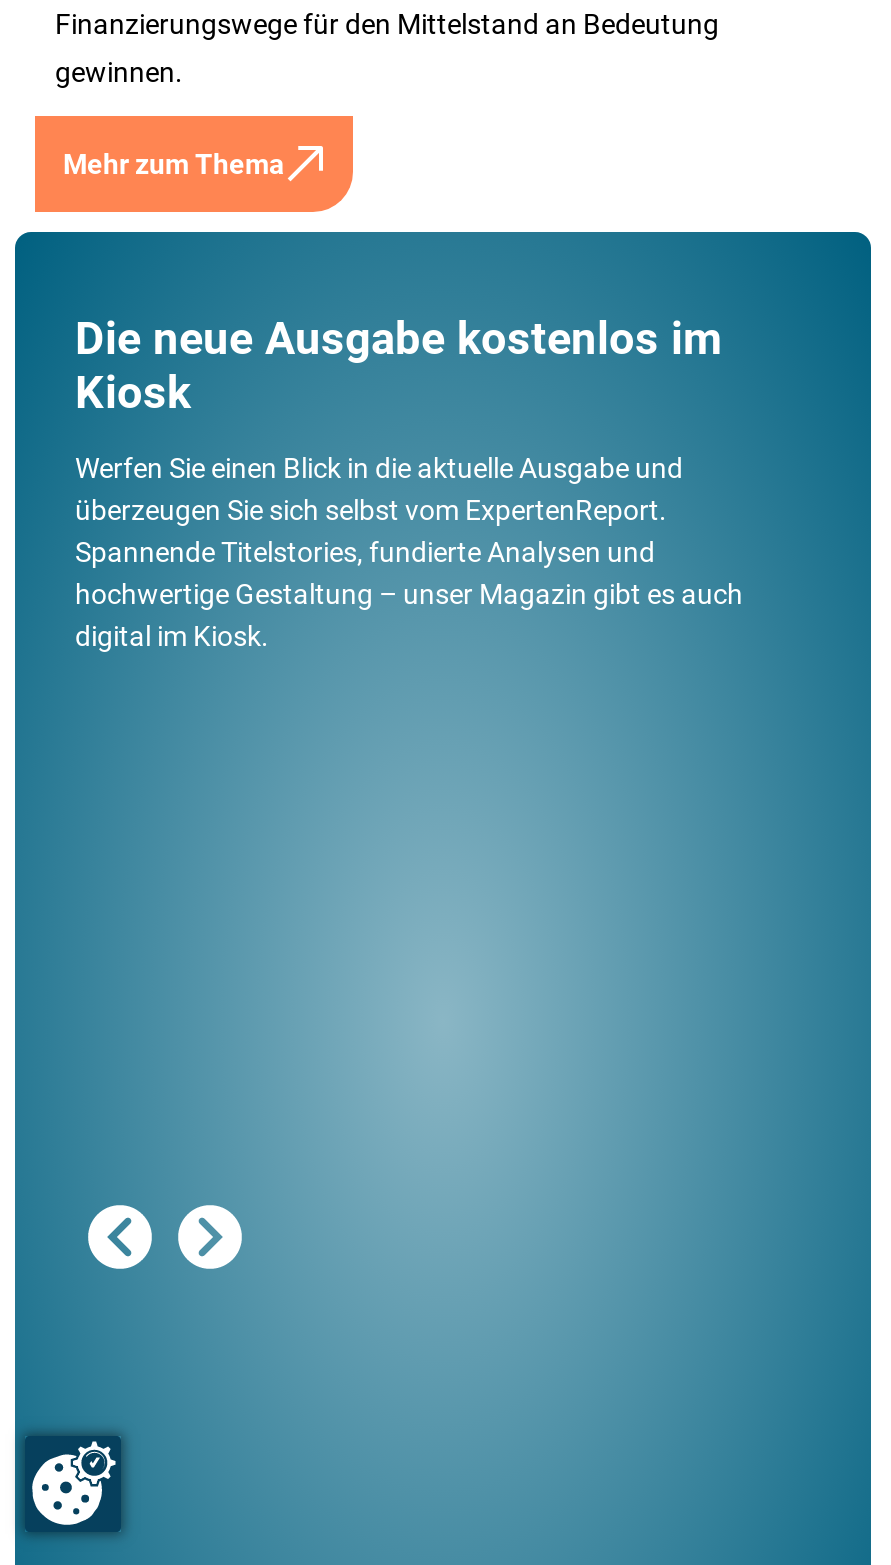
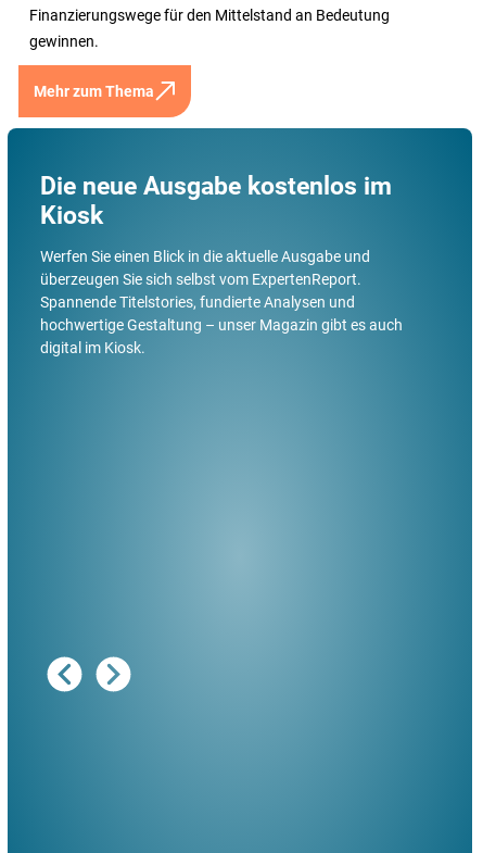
[21,1431,125,1537] [image] -> none

